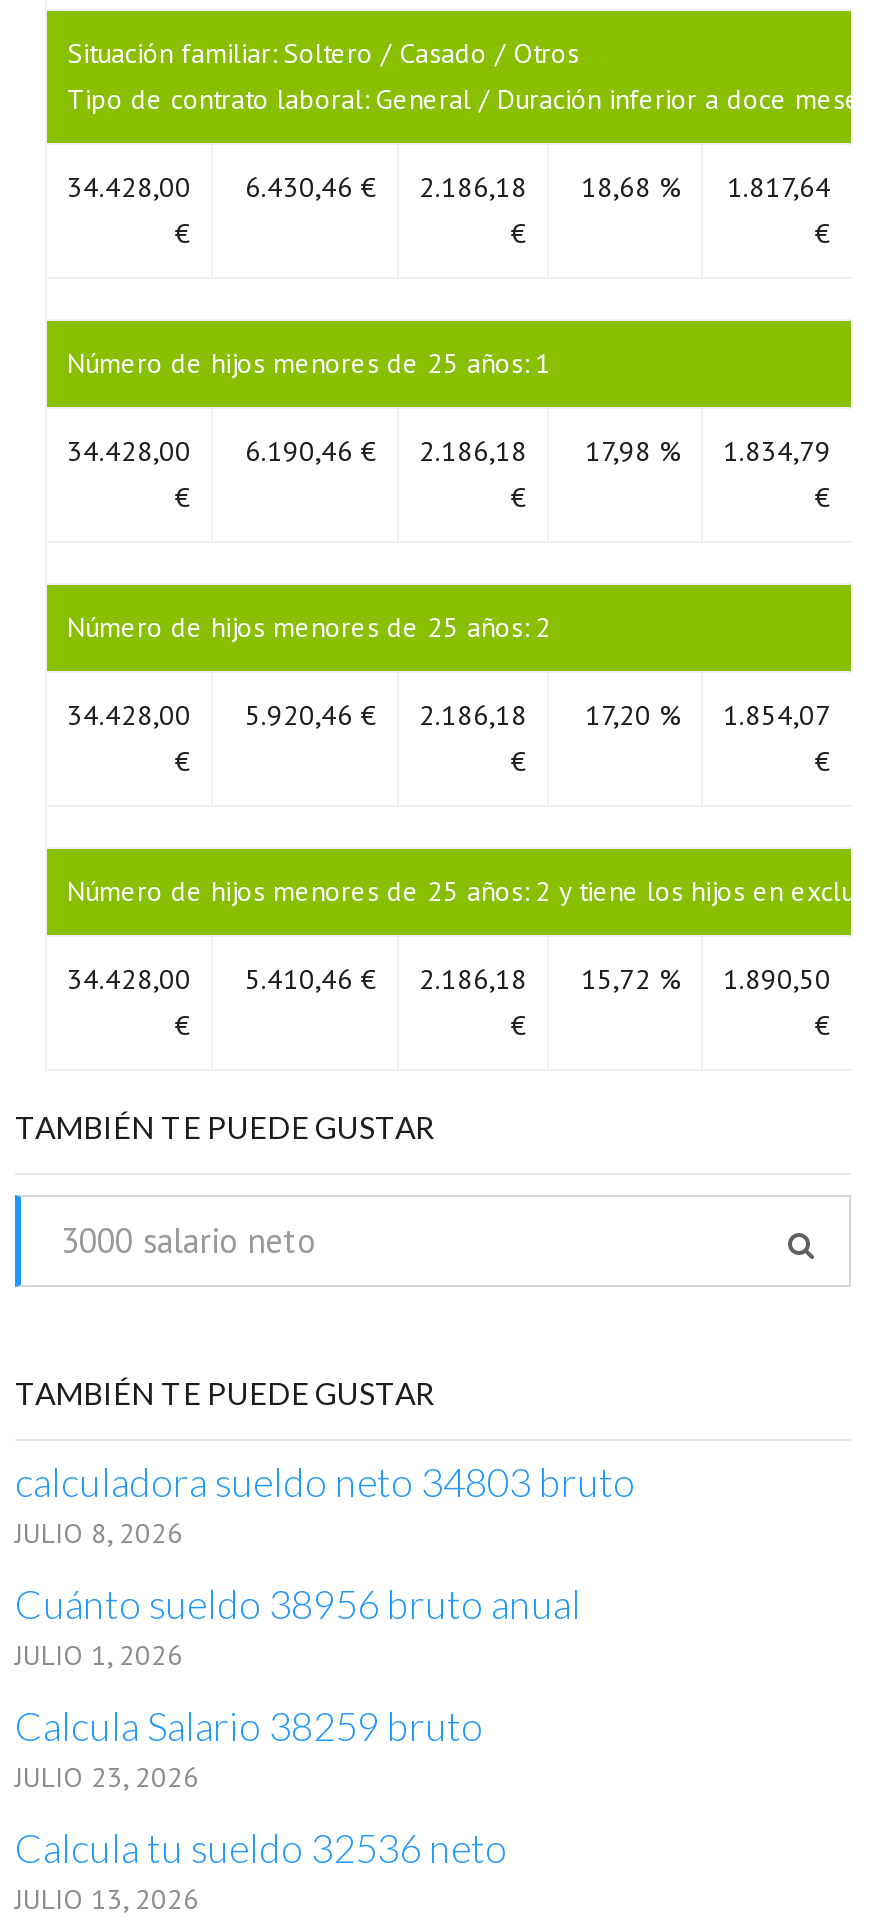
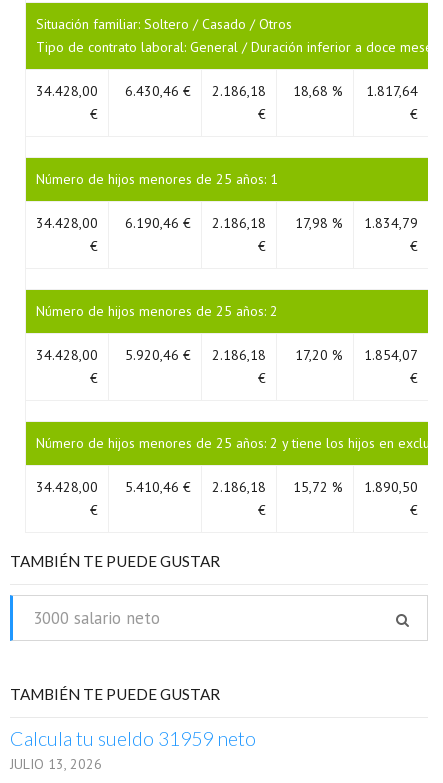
[15,1459,635,1871] calculadora sueldo neto 34803 bruto | JULIO 8, 2026 | Cuánto sueldo 38956 bruto anual | JULIO 1, 2026 | Calcula Salario 38259 bruto | JULIO 23, 2026 | Calcula tu sueldo 32536 neto -> [10,727,256,750] Calcula tu sueldo 31959 neto

